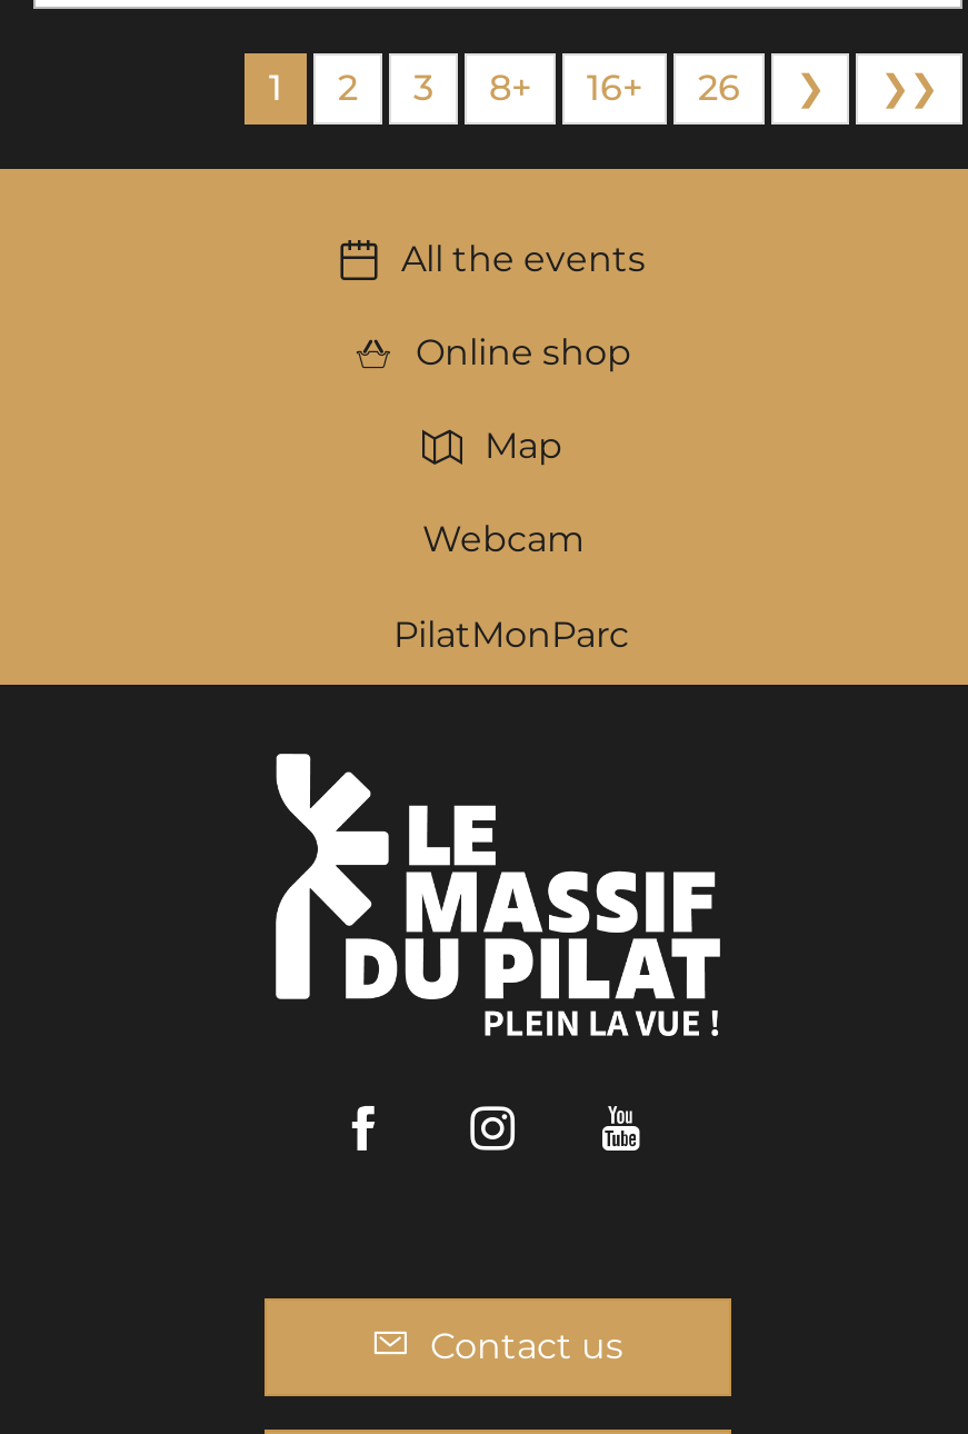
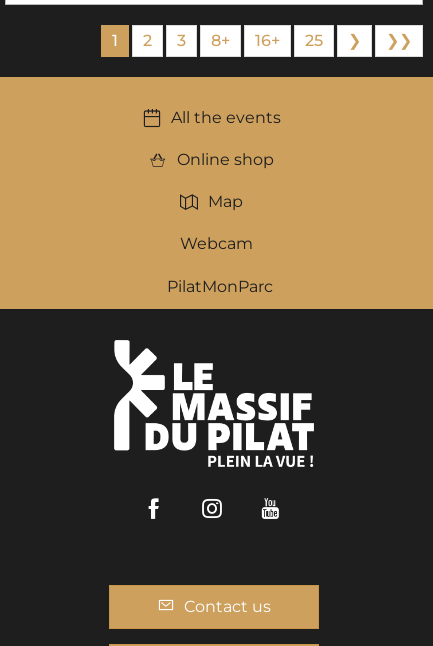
[698,66,740,108] 26 -> [305,30,323,49] 25

